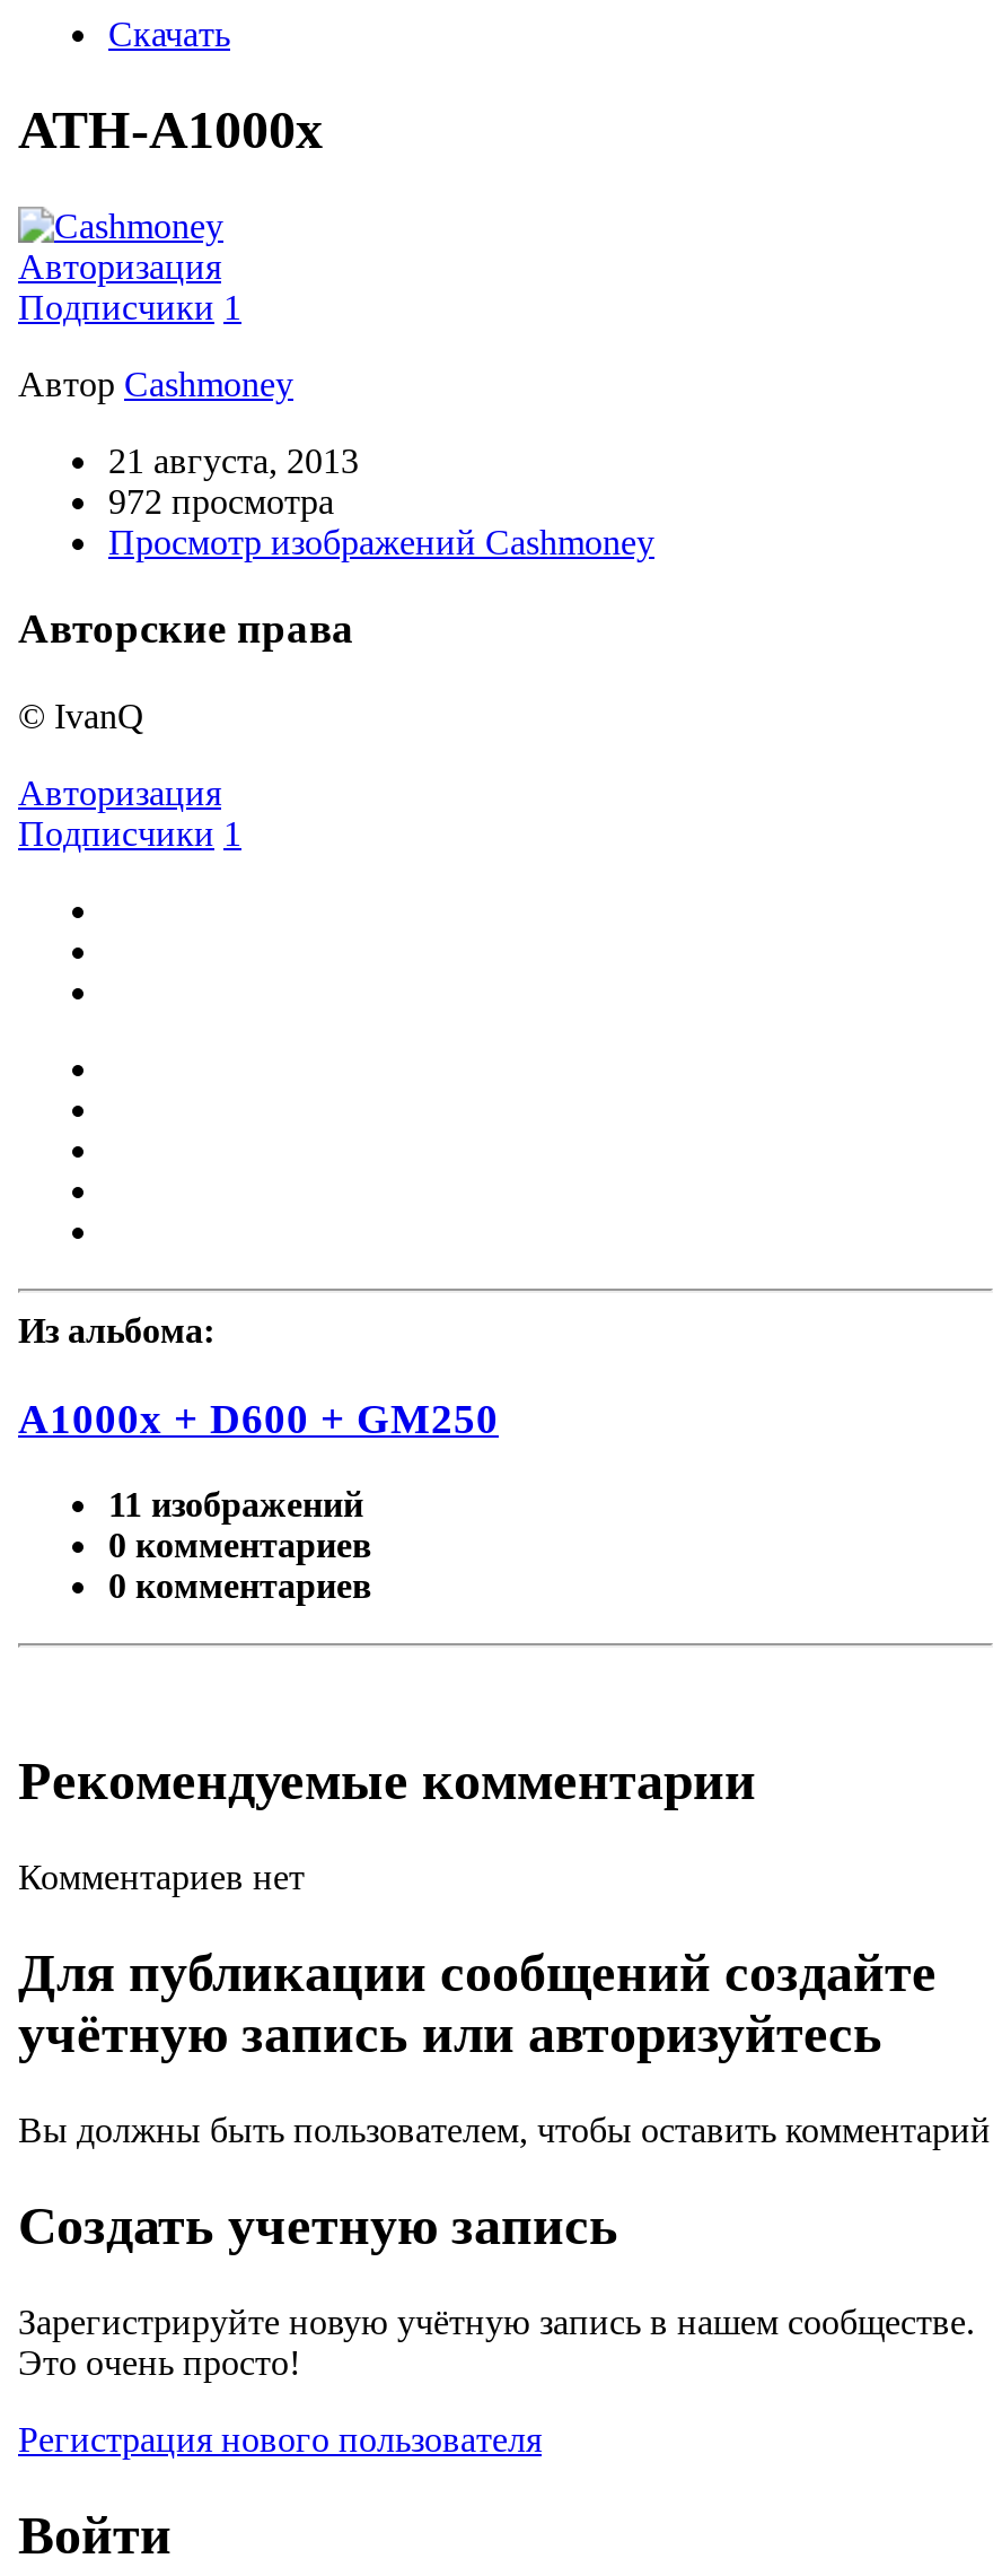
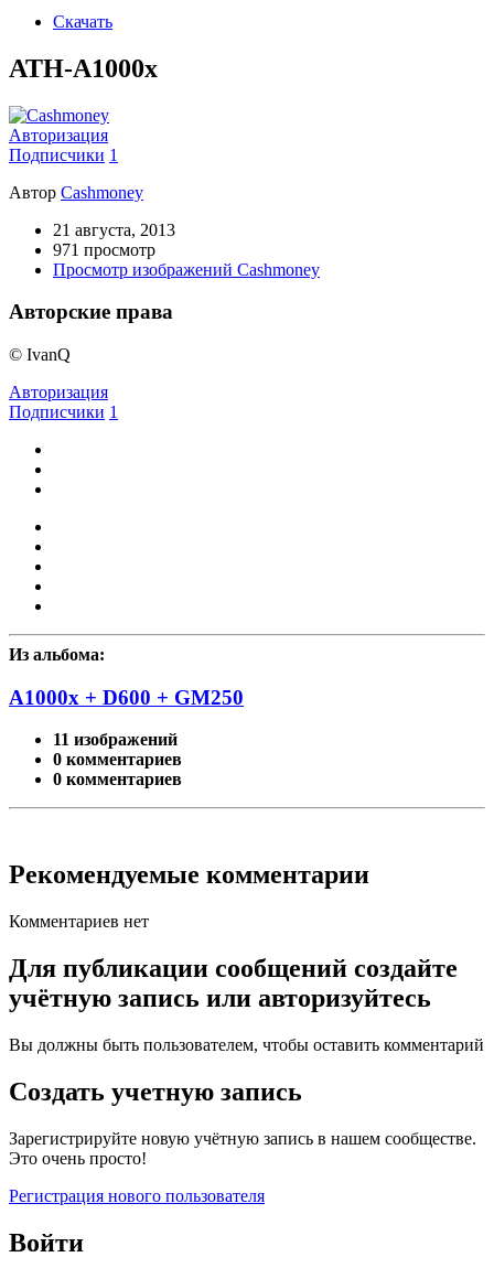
[108,481,334,520] 972 просмотра -> [53,240,155,259] 971 просмотр

